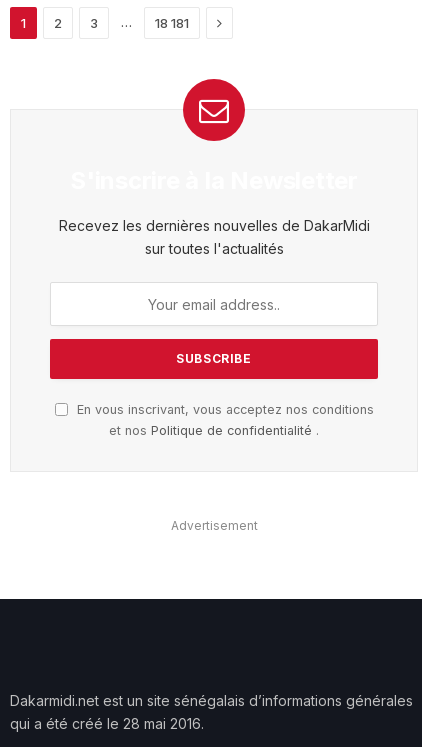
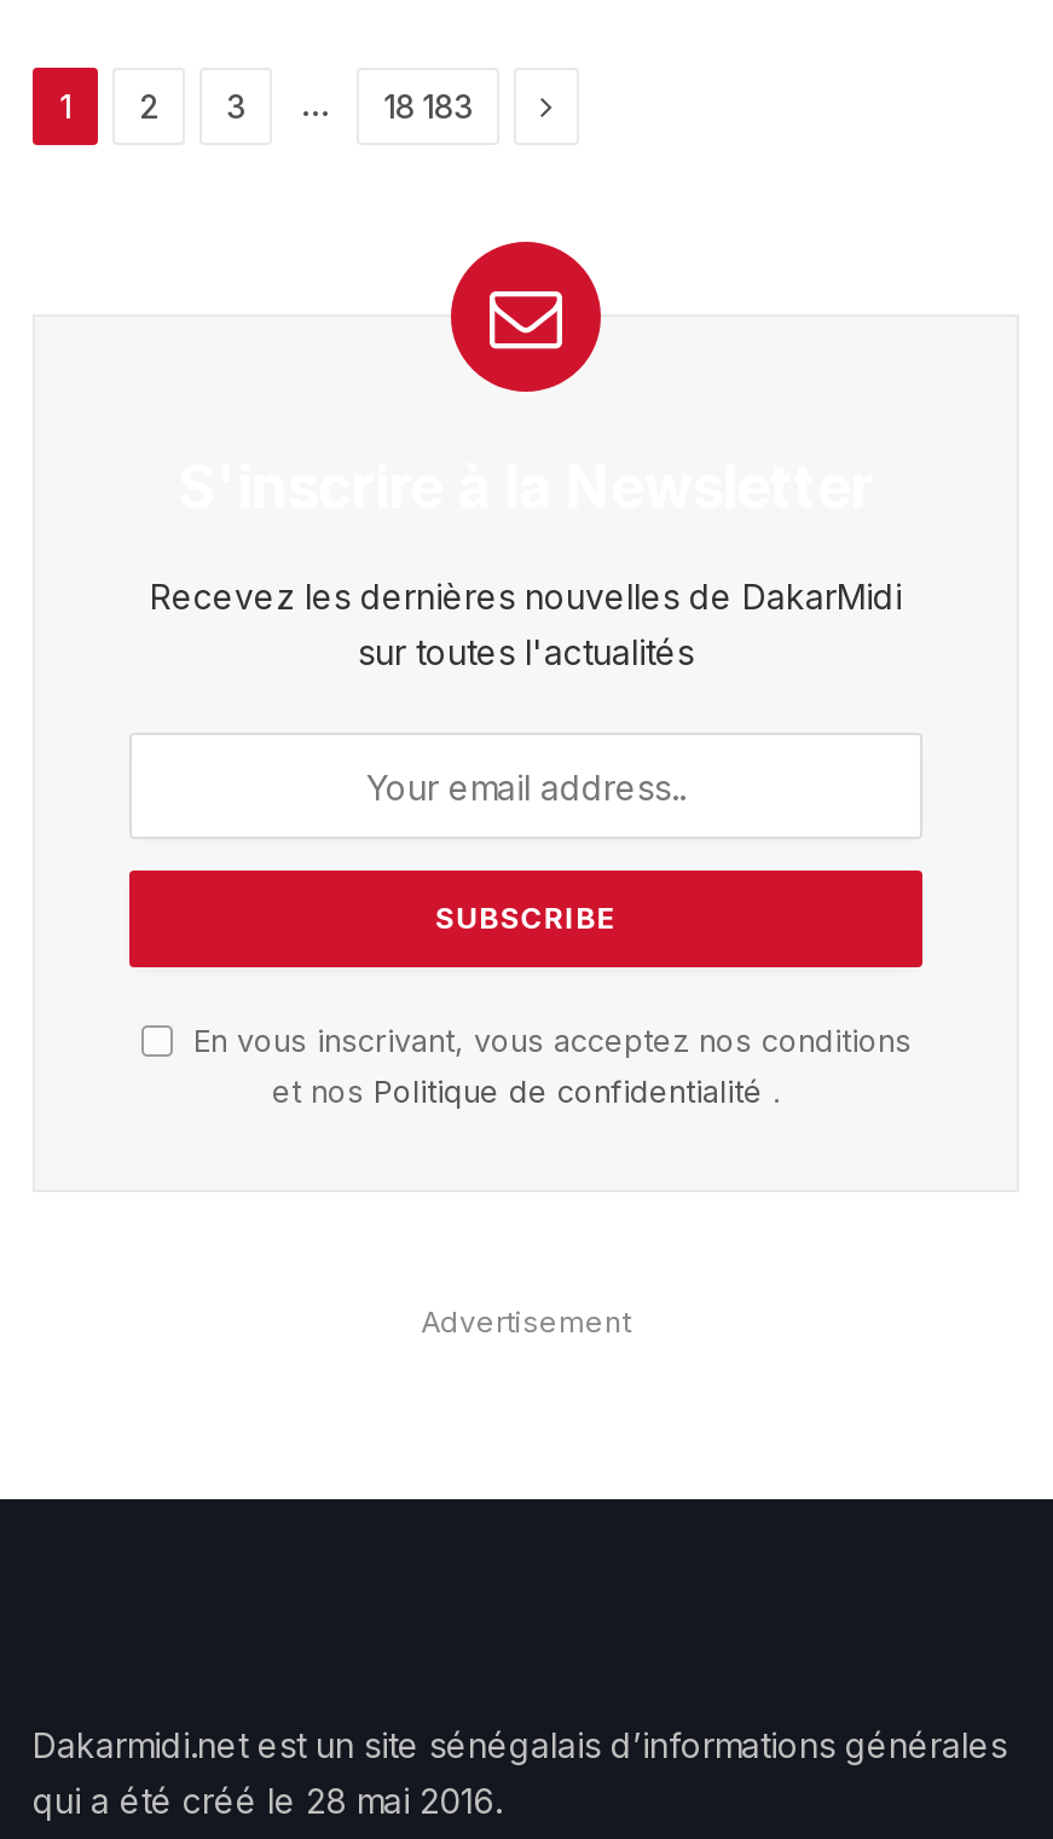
[155,15,189,31] 18 181 -> [383,87,473,126] 18 183

